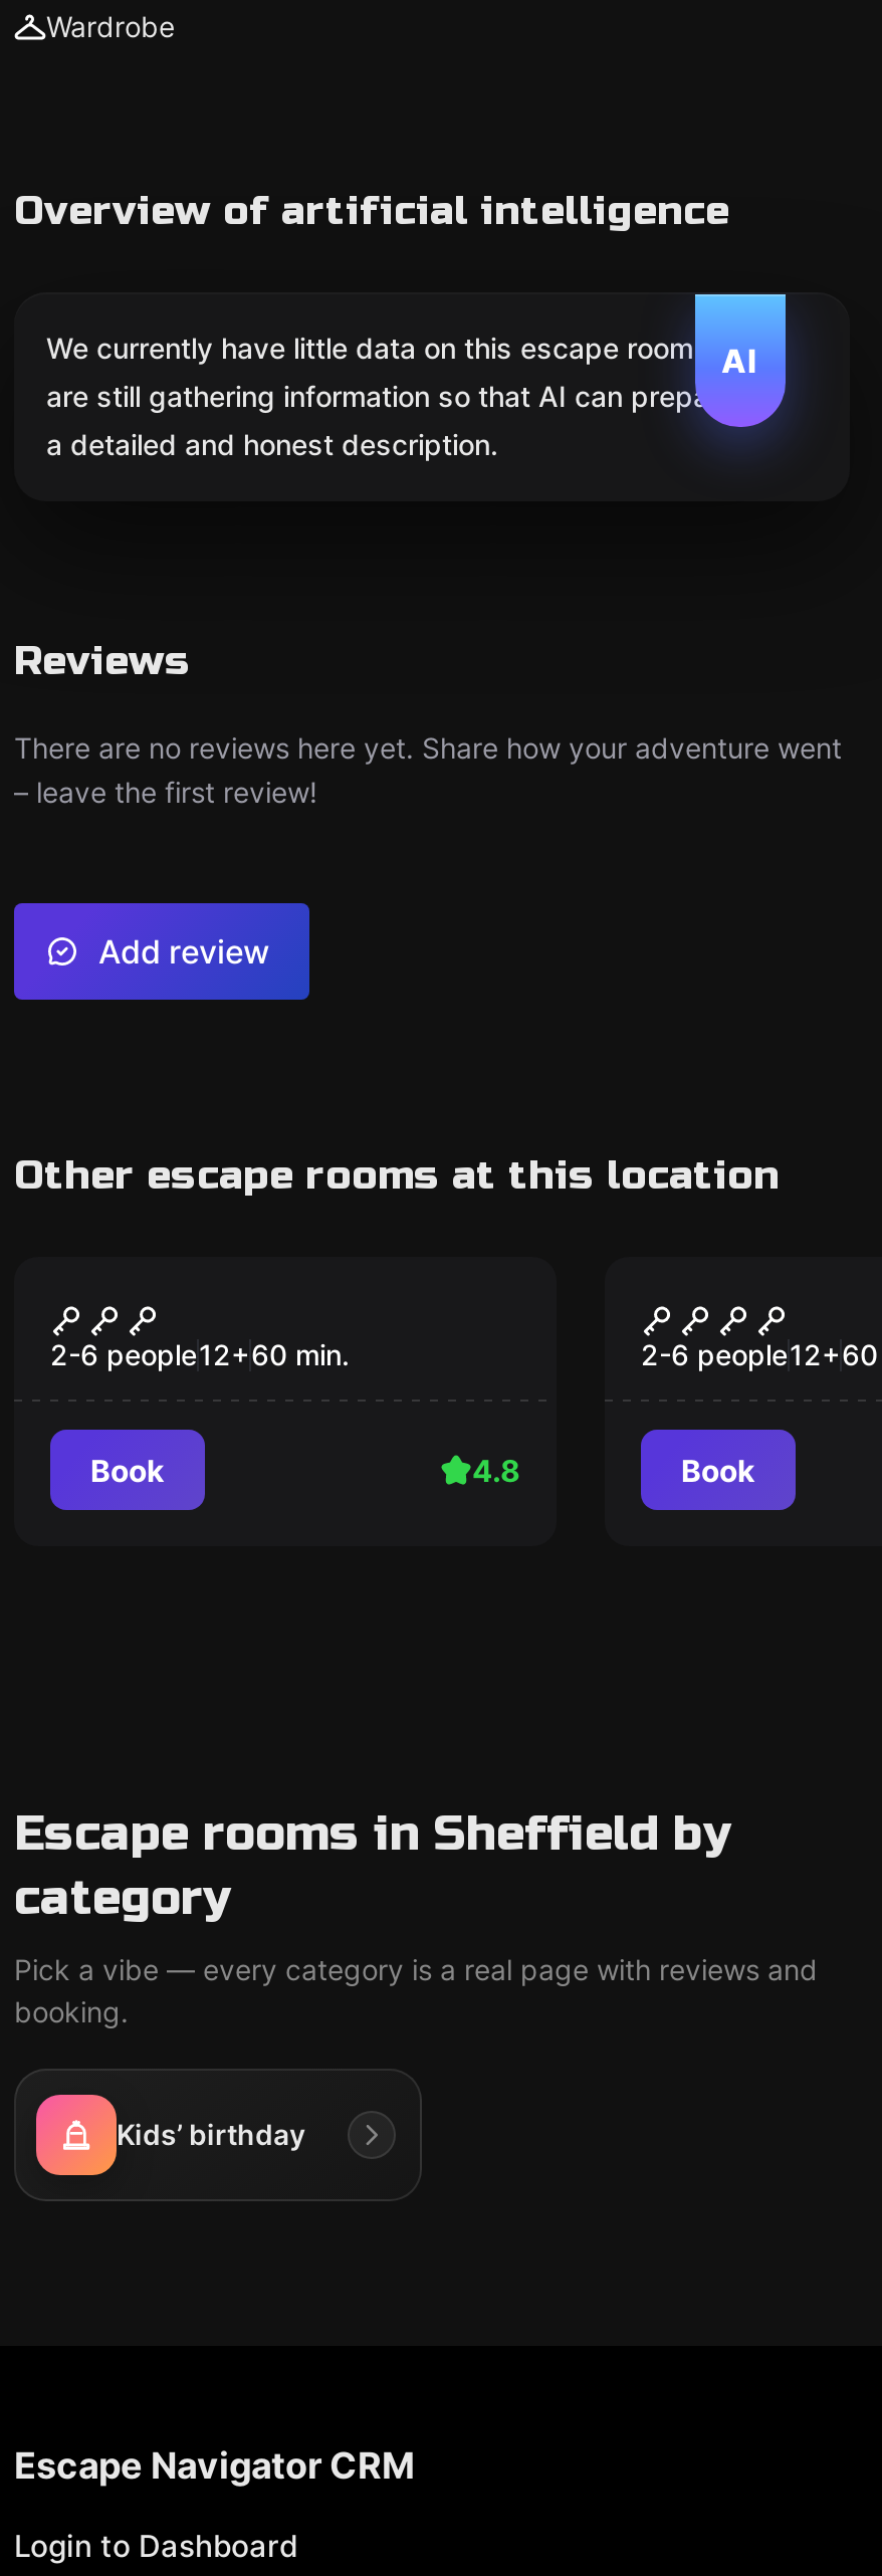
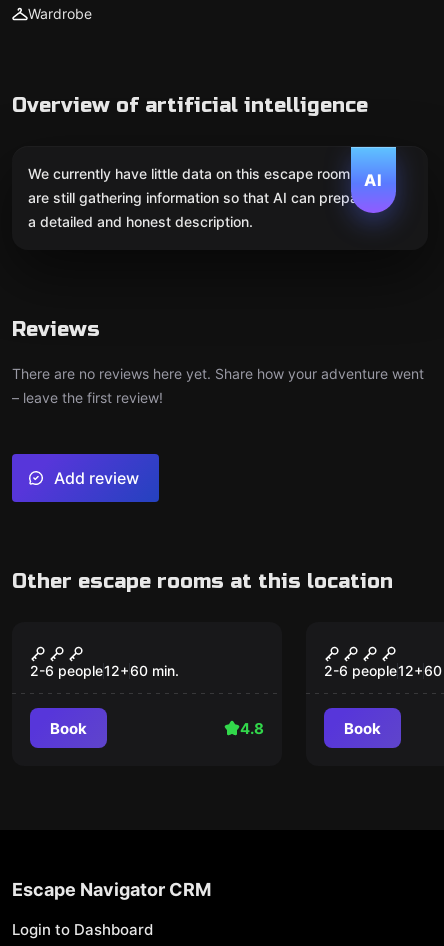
[14,1805,818,2028] Escape rooms in Sheffield by | category | Pick a vibe — every category is a real page with reviews and | booking. -> none
[34,2093,305,2179] [image] | Kids’ birthday -> none

